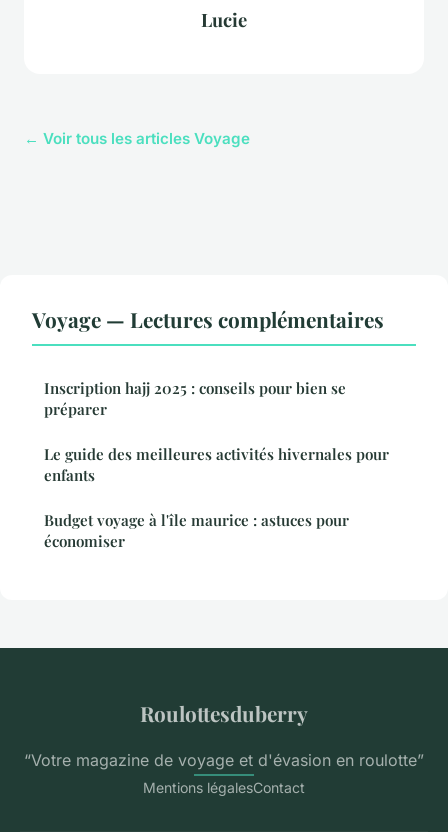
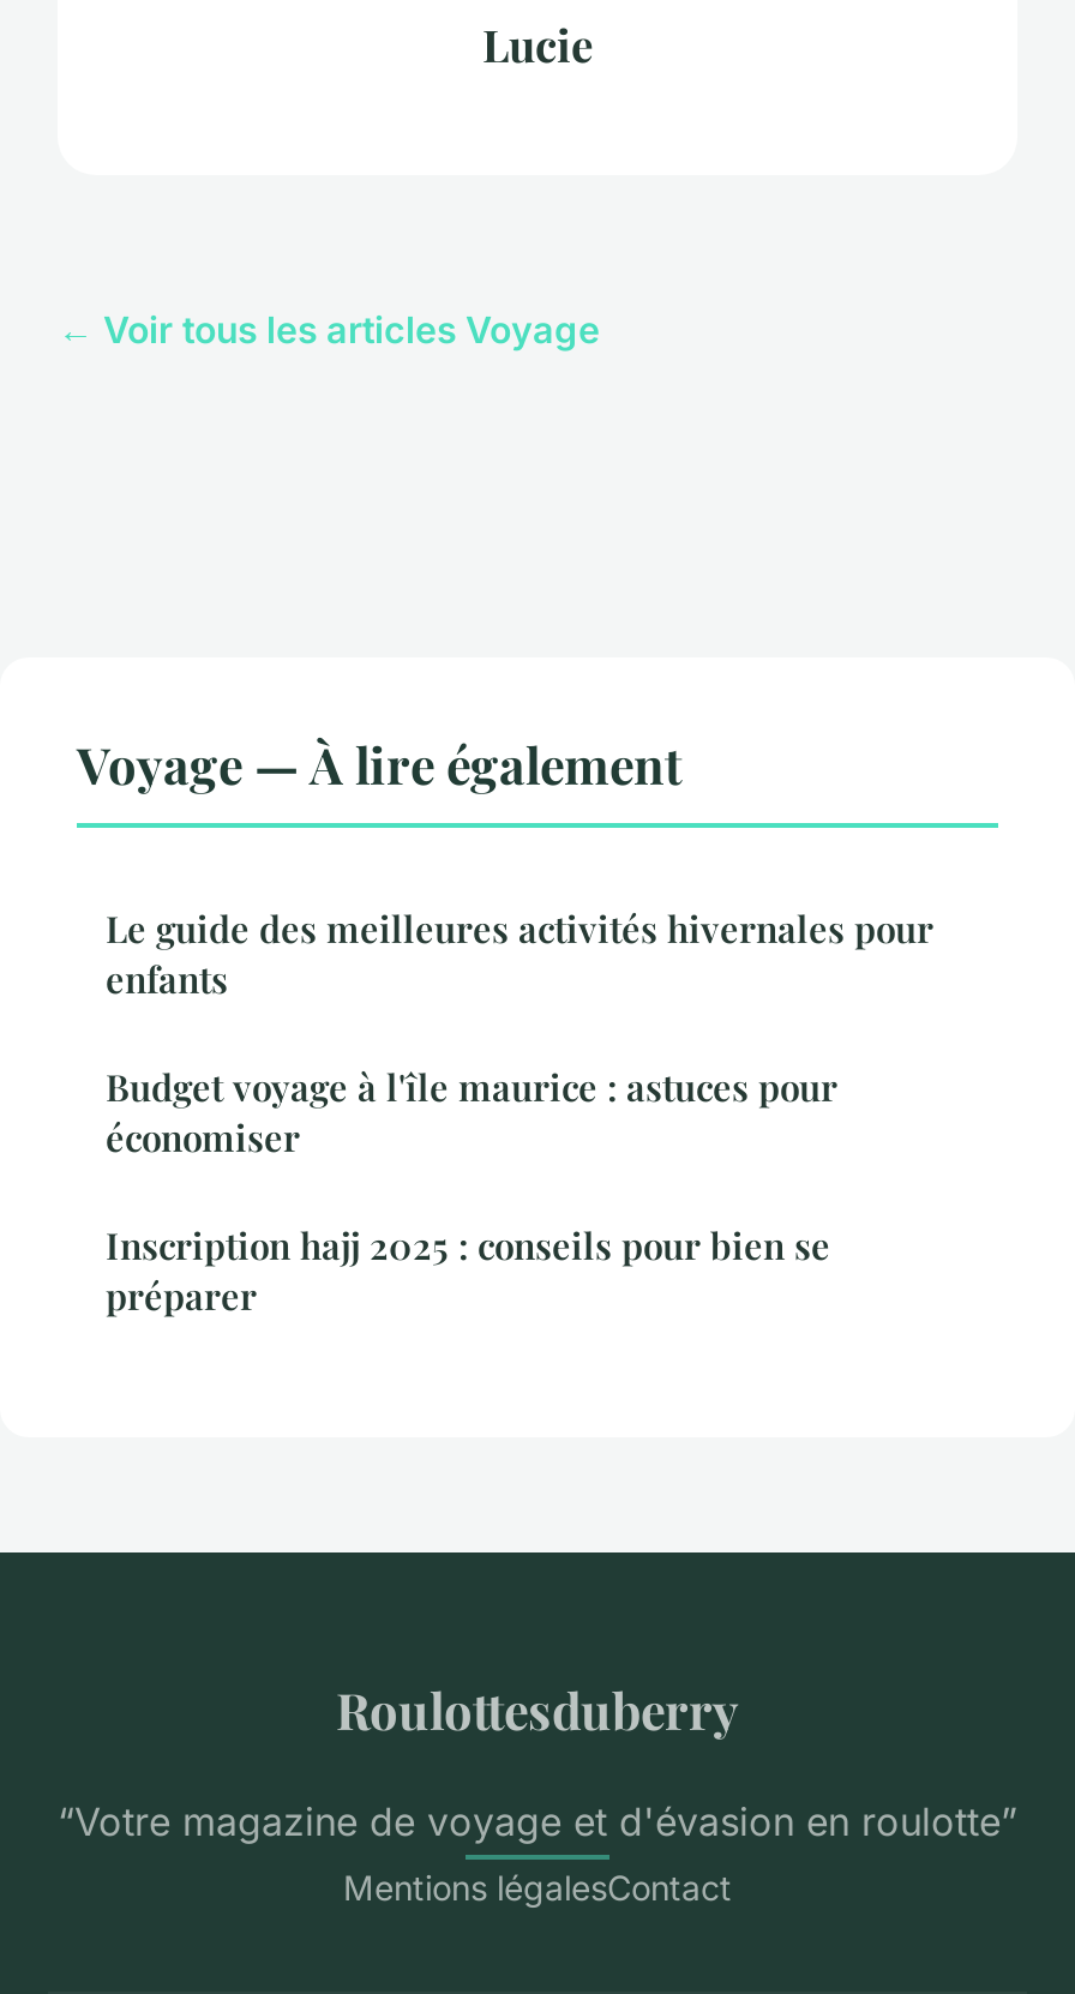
[32,304,384,332] Voyage — Lectures complémentaires -> [77,728,681,795] Voyage — À lire également
moved [44,377,346,418] -> [106,1220,830,1319]: Inscription hajj 2025 : conseils pour bien se | préparer
moved [44,443,389,550] -> [106,903,933,1160]: Le guide des meilleures activités hivernales pour | enfants | Budget voyage à l'île maurice : astuces pour | économiser

